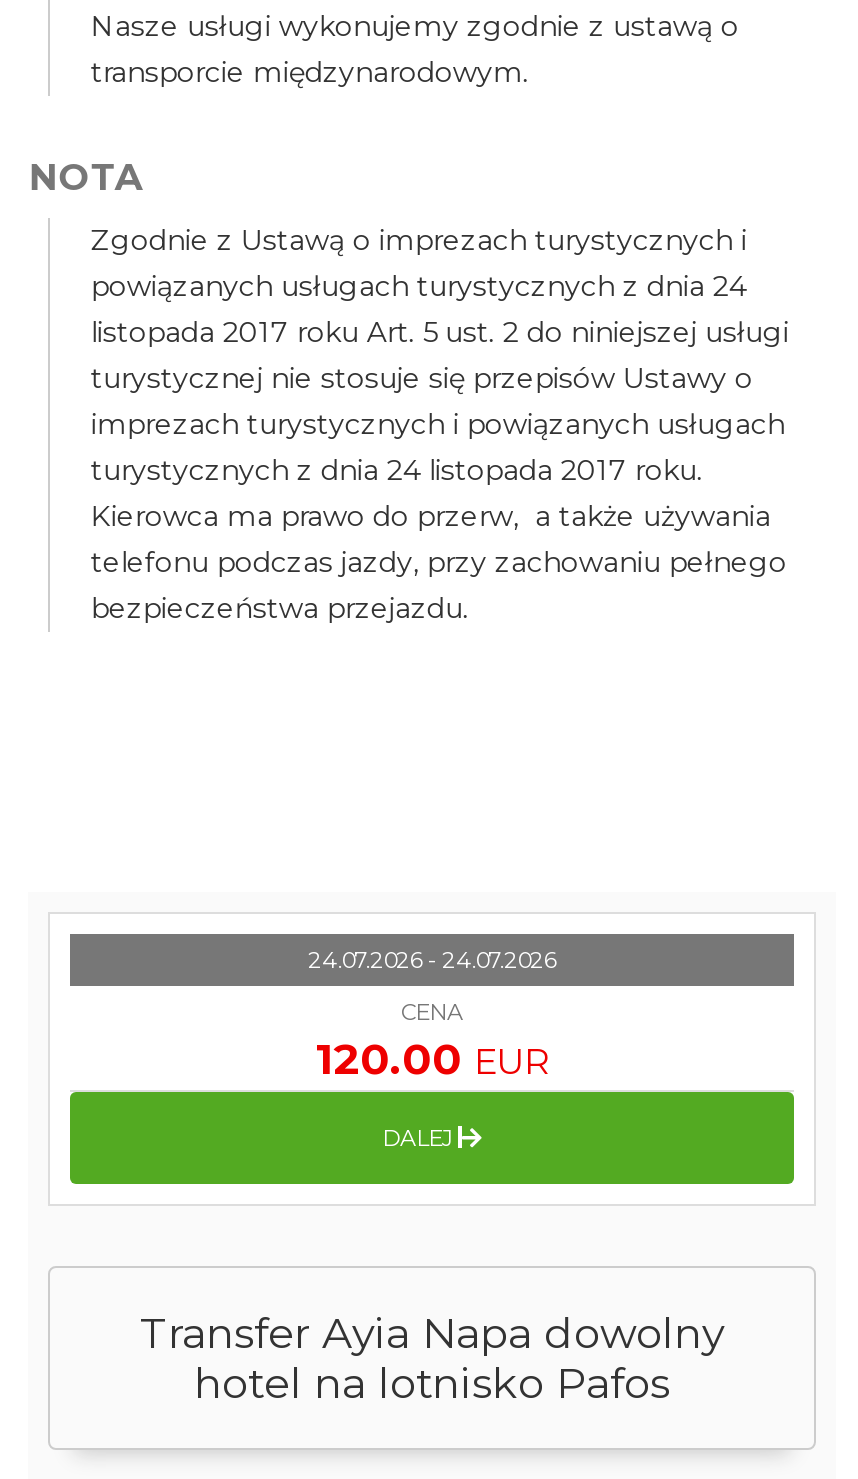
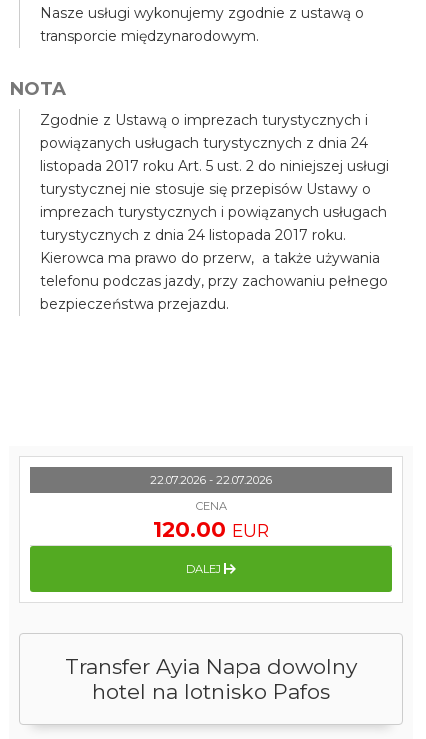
[308,946,556,974] 24.07.2026 - 24.07.2026 -> [150,473,272,487] 22.07.2026 - 22.07.2026

